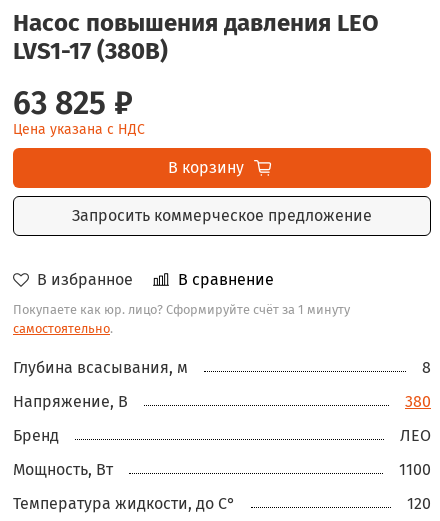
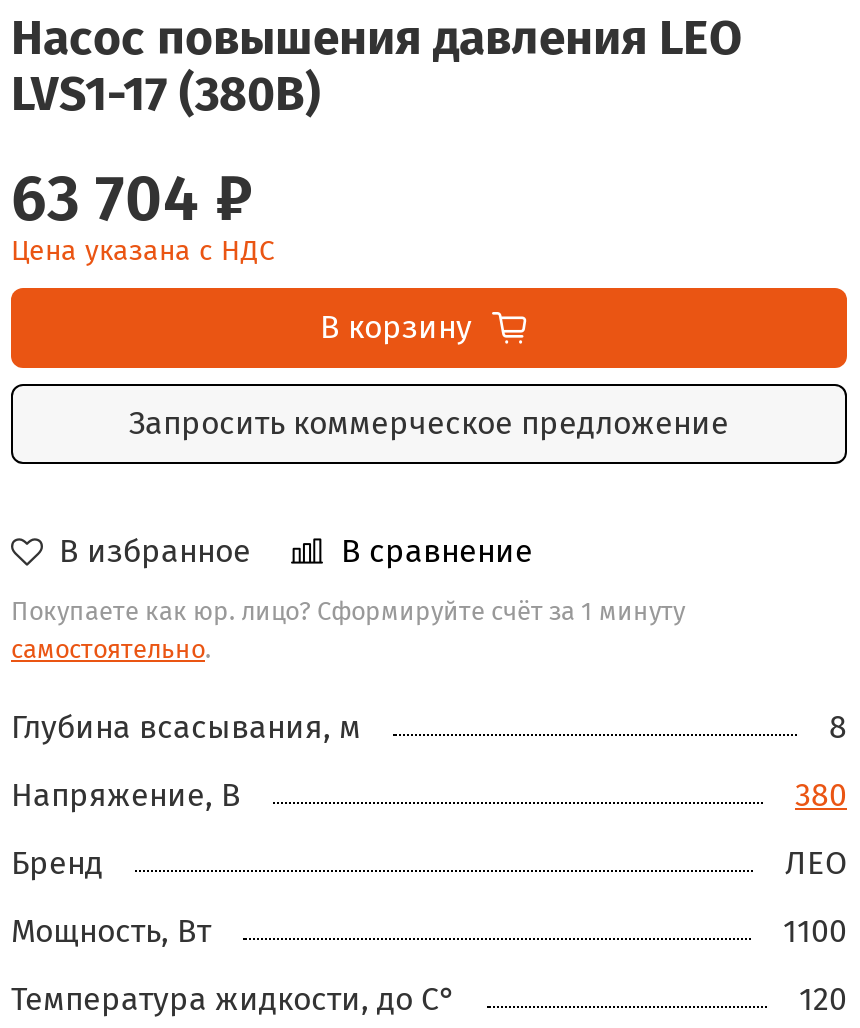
[13,84,133,122] 63 825 ₽ -> [11,160,253,236] 63 704 ₽

